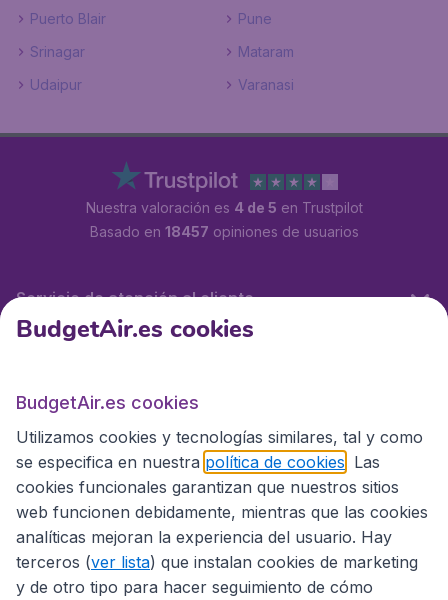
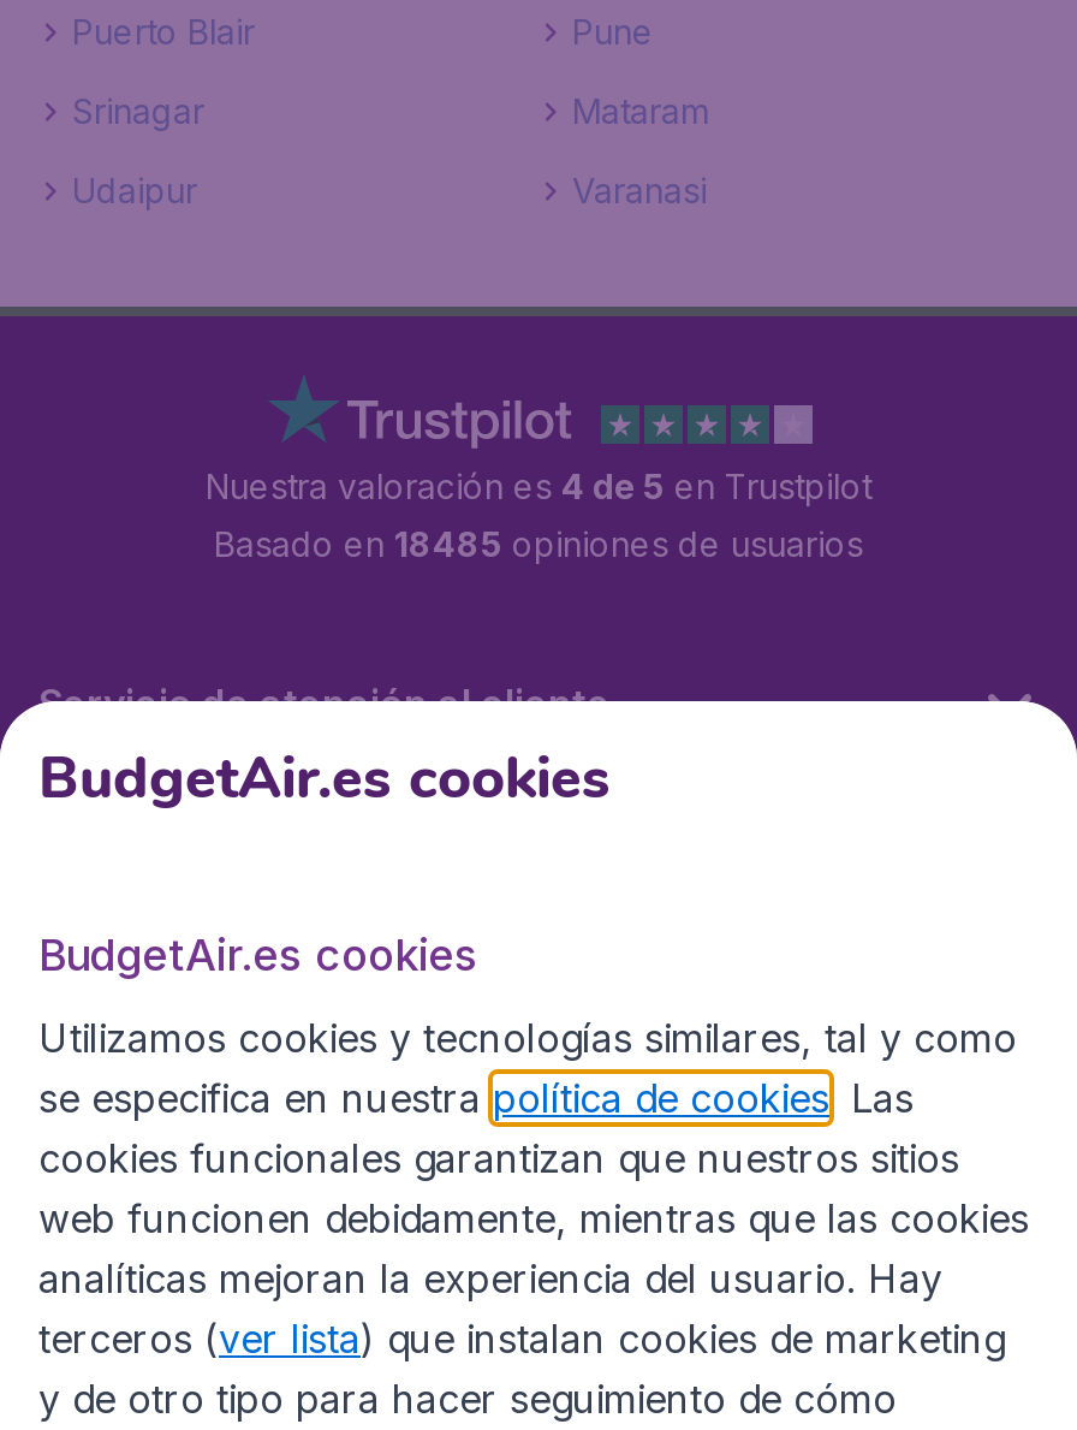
[89,223,358,240] Basado en 18457 opiniones de usuarios -> [214,523,863,564] Basado en 18485 opiniones de usuarios

